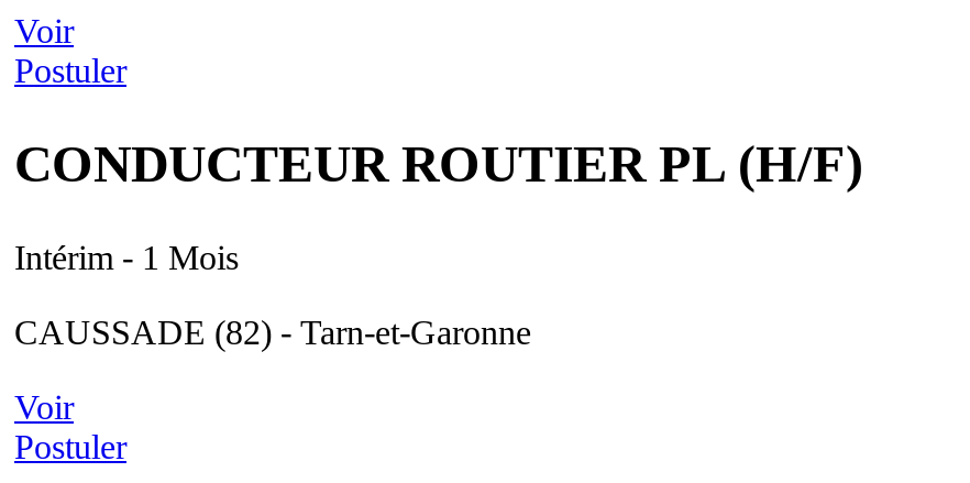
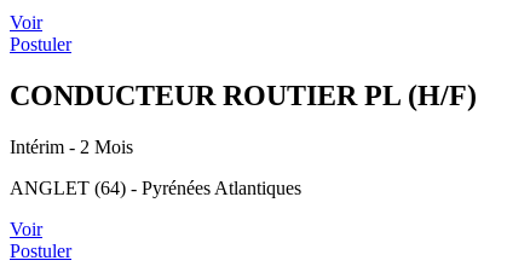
[14,239,239,276] Intérim - 1 Mois -> [10,136,133,157] Intérim - 2 Mois
[14,314,531,351] CAUSSADE (82) - Tarn-et-Garonne -> [10,177,301,198] ANGLET (64) - Pyrénées Atlantiques

